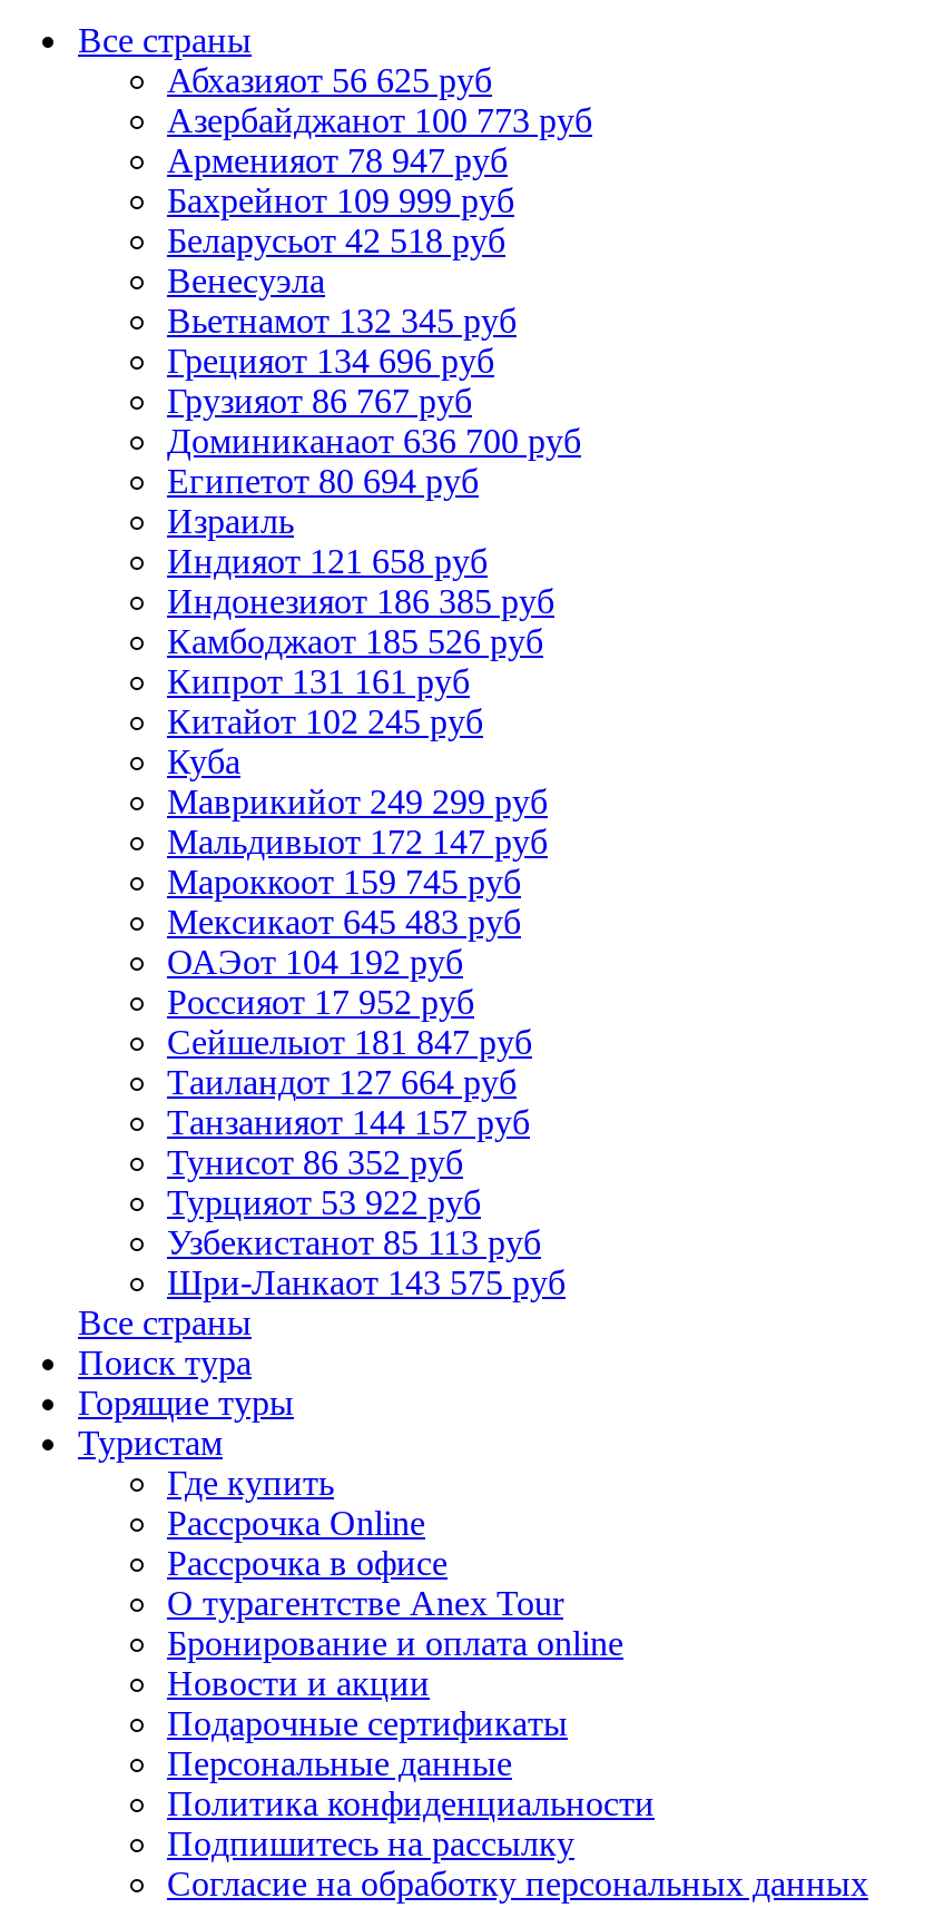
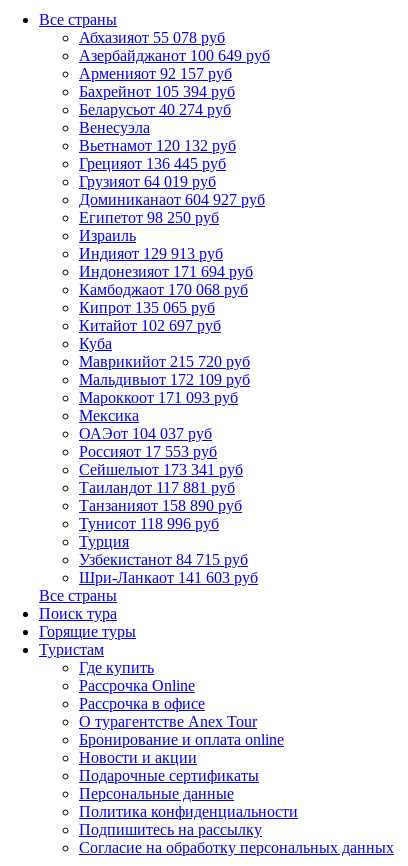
[167,61,492,99] Абхазияот 56 625 руб -> [79,29,225,46] Абхазияот 55 078 руб
[167,101,592,139] Азербайджанот 100 773 руб -> [79,47,270,64] Азербайджанот 100 649 руб
[167,141,508,179] Арменияот 78 947 руб -> [79,65,232,82] Арменияот 92 157 руб
[167,181,514,219] Бахрейнот 109 999 руб -> [79,83,235,100] Бахрейнот 105 394 руб
[167,222,505,259] Беларусьот 42 518 руб -> [79,101,231,118] Беларусьот 40 274 руб
[167,302,517,340] Вьетнамот 132 345 руб -> [79,137,236,154] Вьетнамот 120 132 руб
[167,342,494,380] Грецияот 134 696 руб -> [79,155,226,172] Грецияот 136 445 руб
[167,382,472,420] Грузияот 86 767 руб -> [79,173,216,190] Грузияот 64 019 руб
[167,422,581,460] Доминиканаот 636 700 руб -> [79,191,265,208] Доминиканаот 604 927 руб
[167,462,479,500] Египетот 80 694 руб -> [79,209,219,226] Египетот 98 250 руб
[167,542,488,580] Индияот 121 658 руб -> [79,245,223,262] Индияот 129 913 руб
[167,582,554,620] Индонезияот 186 385 руб -> [79,263,253,280] Индонезияот 171 694 руб
[167,622,543,660] Камбоджаот 185 526 руб -> [79,281,248,298] Камбоджаот 170 068 руб
[167,662,470,700] Кипрот 131 161 руб -> [79,299,215,316] Кипрот 135 065 руб
[167,702,483,740] Китайот 102 245 руб -> [79,317,221,334] Китайот 102 697 руб
[167,783,566,1301] Маврикийот 249 299 руб | Мальдивыот 172 147 руб | Мароккоот 159 745 руб | Мексикаот 645 483 руб | ОАЭот 104 192 руб | Россияот 17 952 руб | Сейшелыот 181 847 руб | Таиландот 127 664 руб | Танзанияот 144 157 руб | Тунисот 86 352 руб | Турцияот 53 922 руб | Узбекистанот 85 113 руб | Шри-Ланкаот 143 575 руб -> [79,353,258,586] Маврикийот 215 720 руб | Мальдивыот 172 109 руб | Мароккоот 171 093 руб | Мексика | ОАЭот 104 037 руб | Россияот 17 553 руб | Сейшелыот 173 341 руб | Таиландот 117 881 руб | Танзанияот 158 890 руб | Тунисот 118 996 руб | Турция | Узбекистанот 84 715 руб | Шри-Ланкаот 141 603 руб

